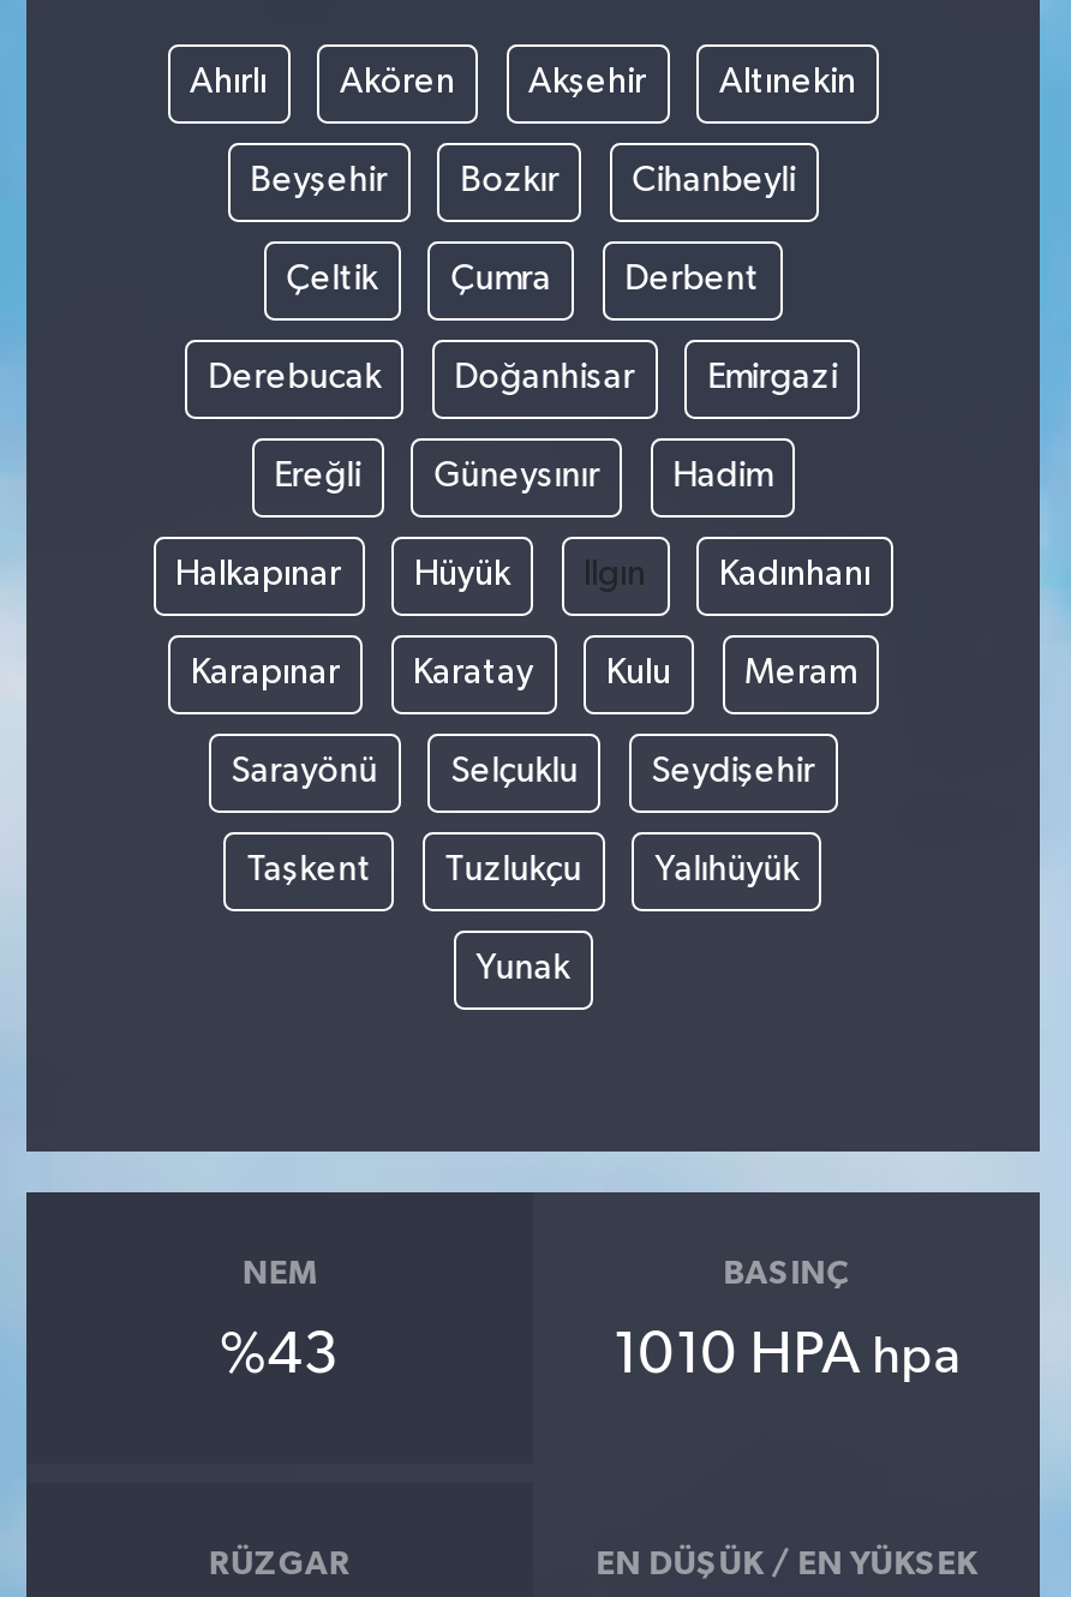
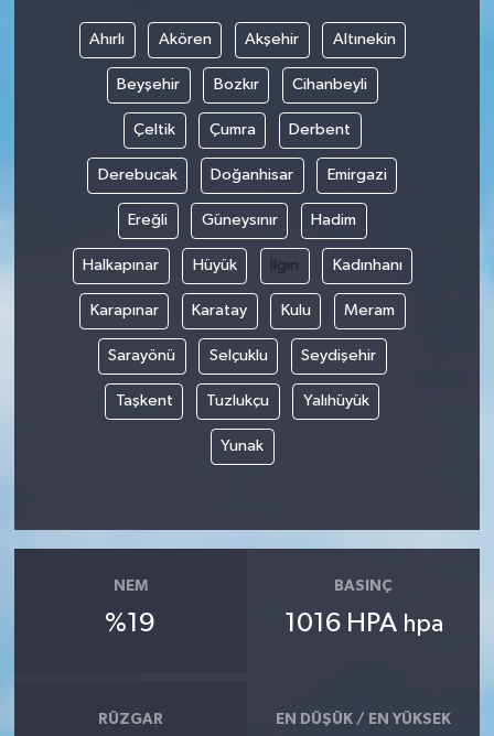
[219,1327,340,1385] %43 -> [105,611,156,637] %19
[613,1327,961,1385] 1010 HPA hpa -> [284,611,443,637] 1016 HPA hpa

